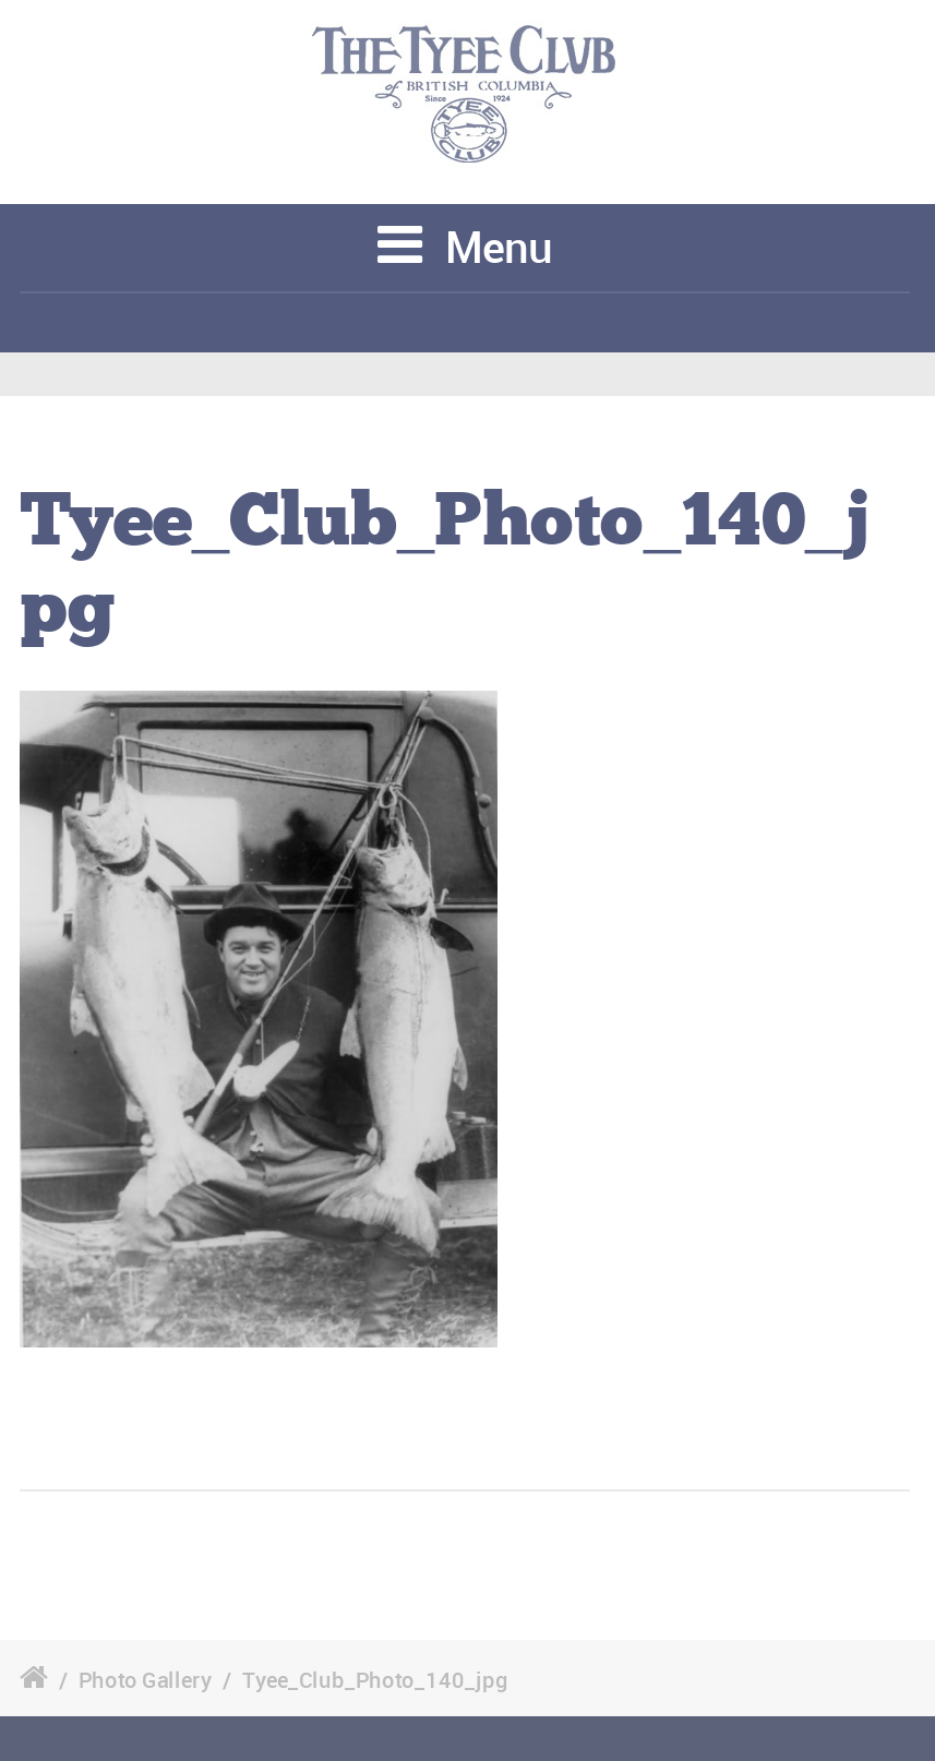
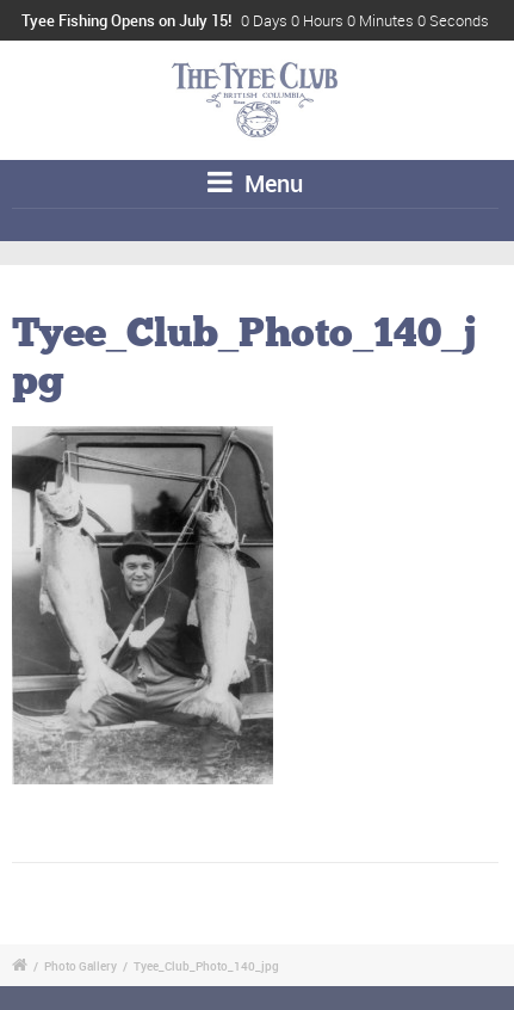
none -> [21,10,489,31] Tyee Fishing Opens on July 15! 0 Days 0 Hours 0 Minutes 0 Seconds

